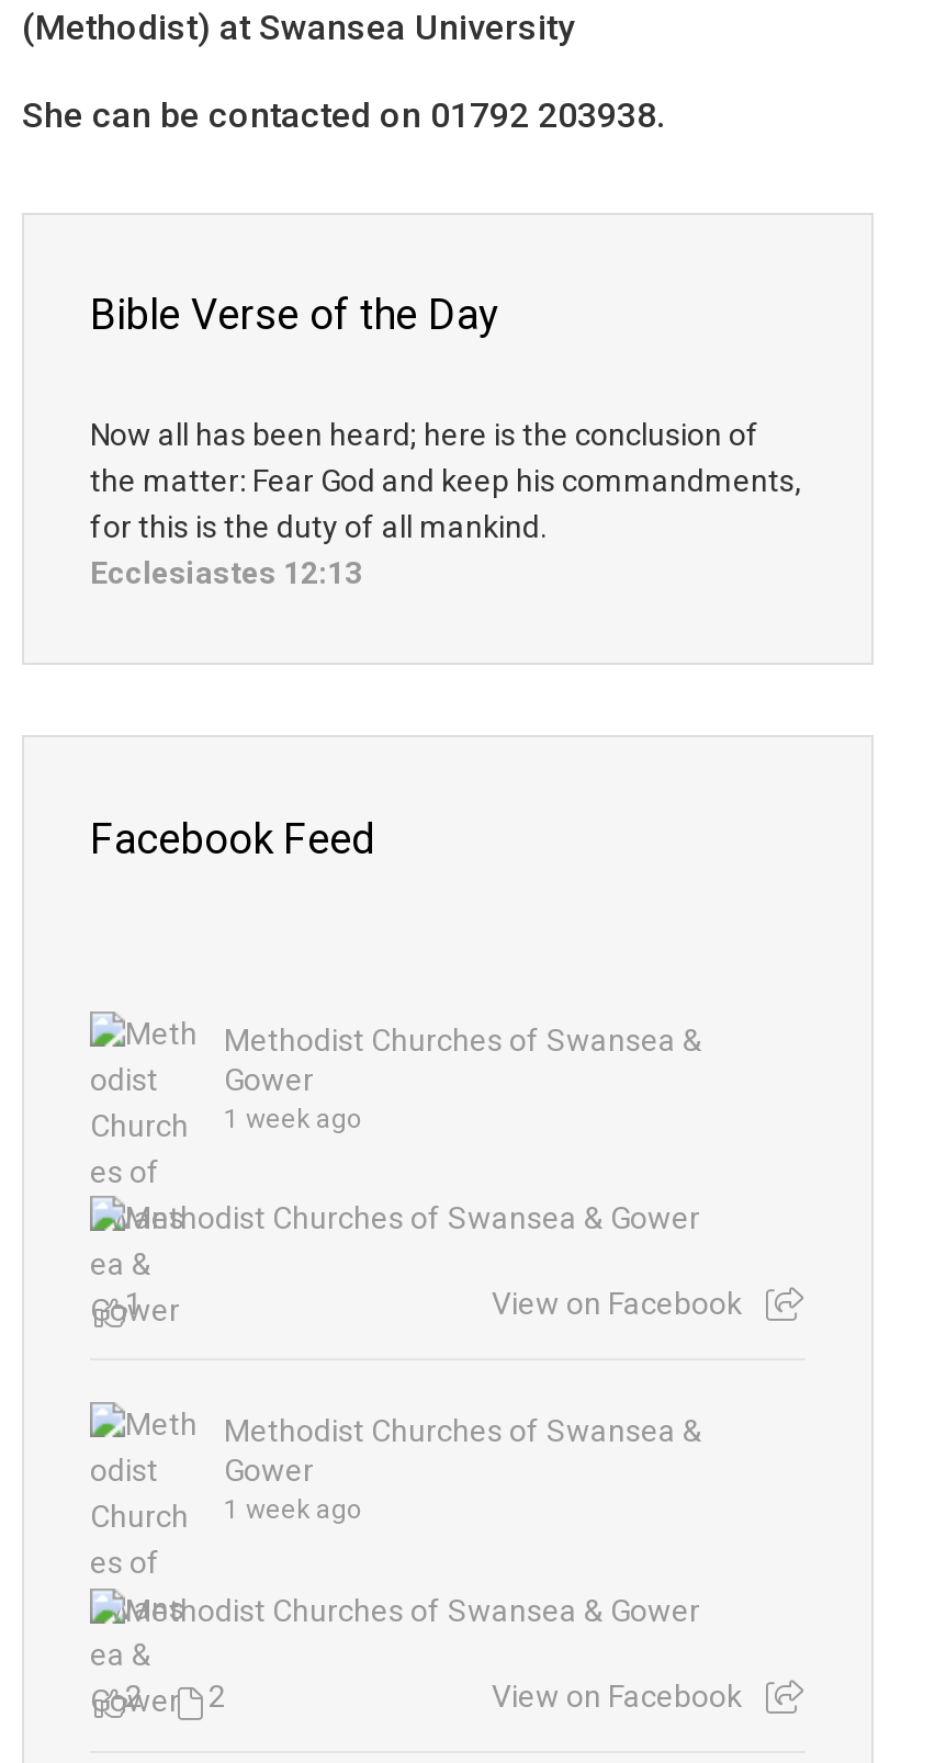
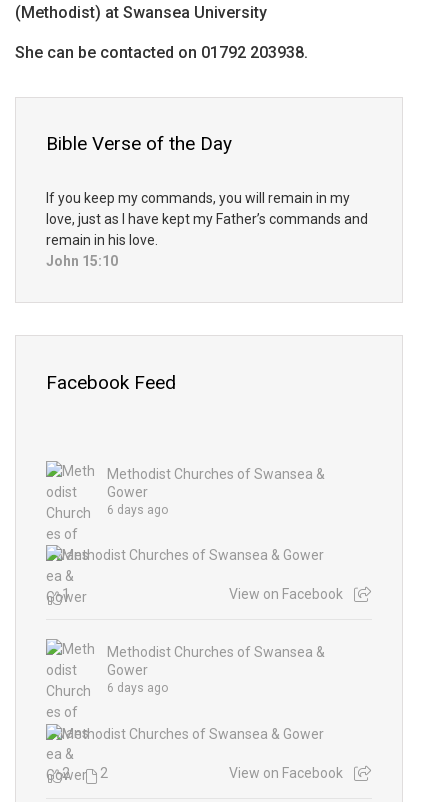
[90,417,801,591] Now all has been heard; here is the conclusion of | the matter: Fear God and keep his commandments, | for this is the duty of all mankind. | Ecclesiastes 12:13 -> [46,190,368,269] If you keep my commands, you will remain in my | love, just as I have kept my Father’s commands and | remain in his love. | John 15:10
[224,1103,362,1133] 1 week ago -> [107,503,168,517] 6 days ago
[224,1495,362,1526] 1 week ago -> [107,681,168,695] 6 days ago

